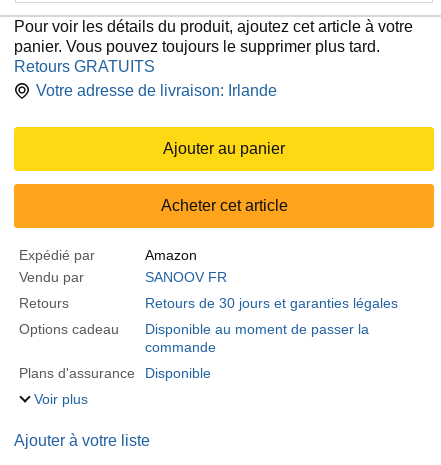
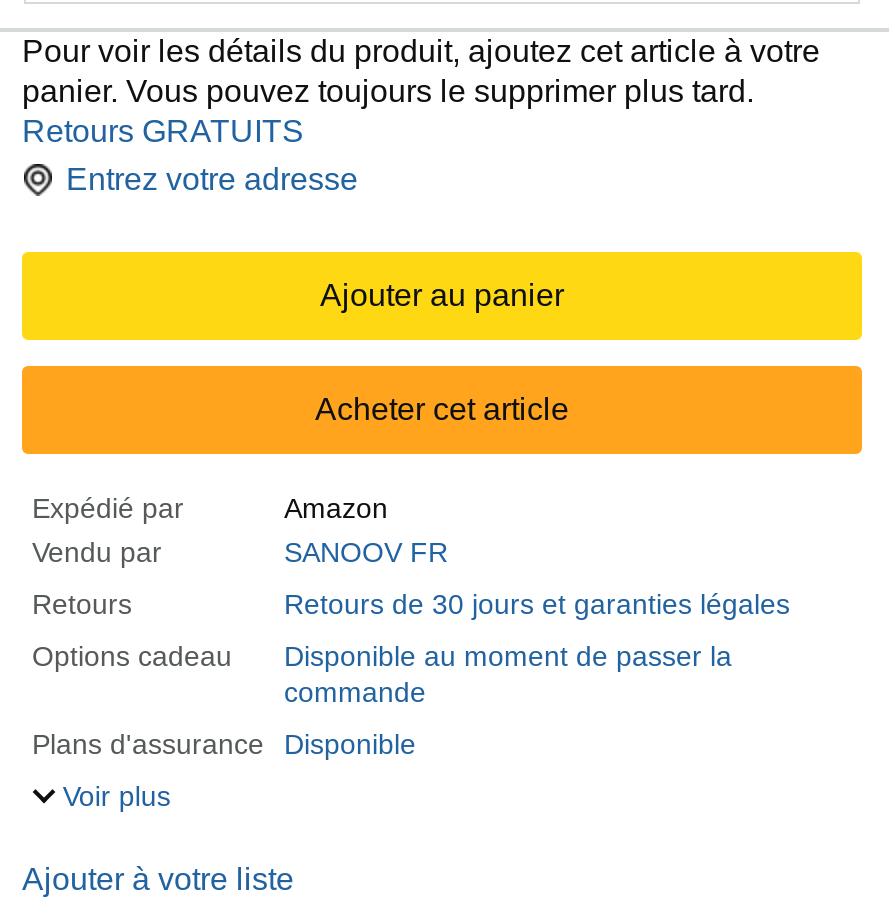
[36,82,277,99] Votre adresse de livraison: Irlande -> [66,162,358,196] Entrez votre adresse

